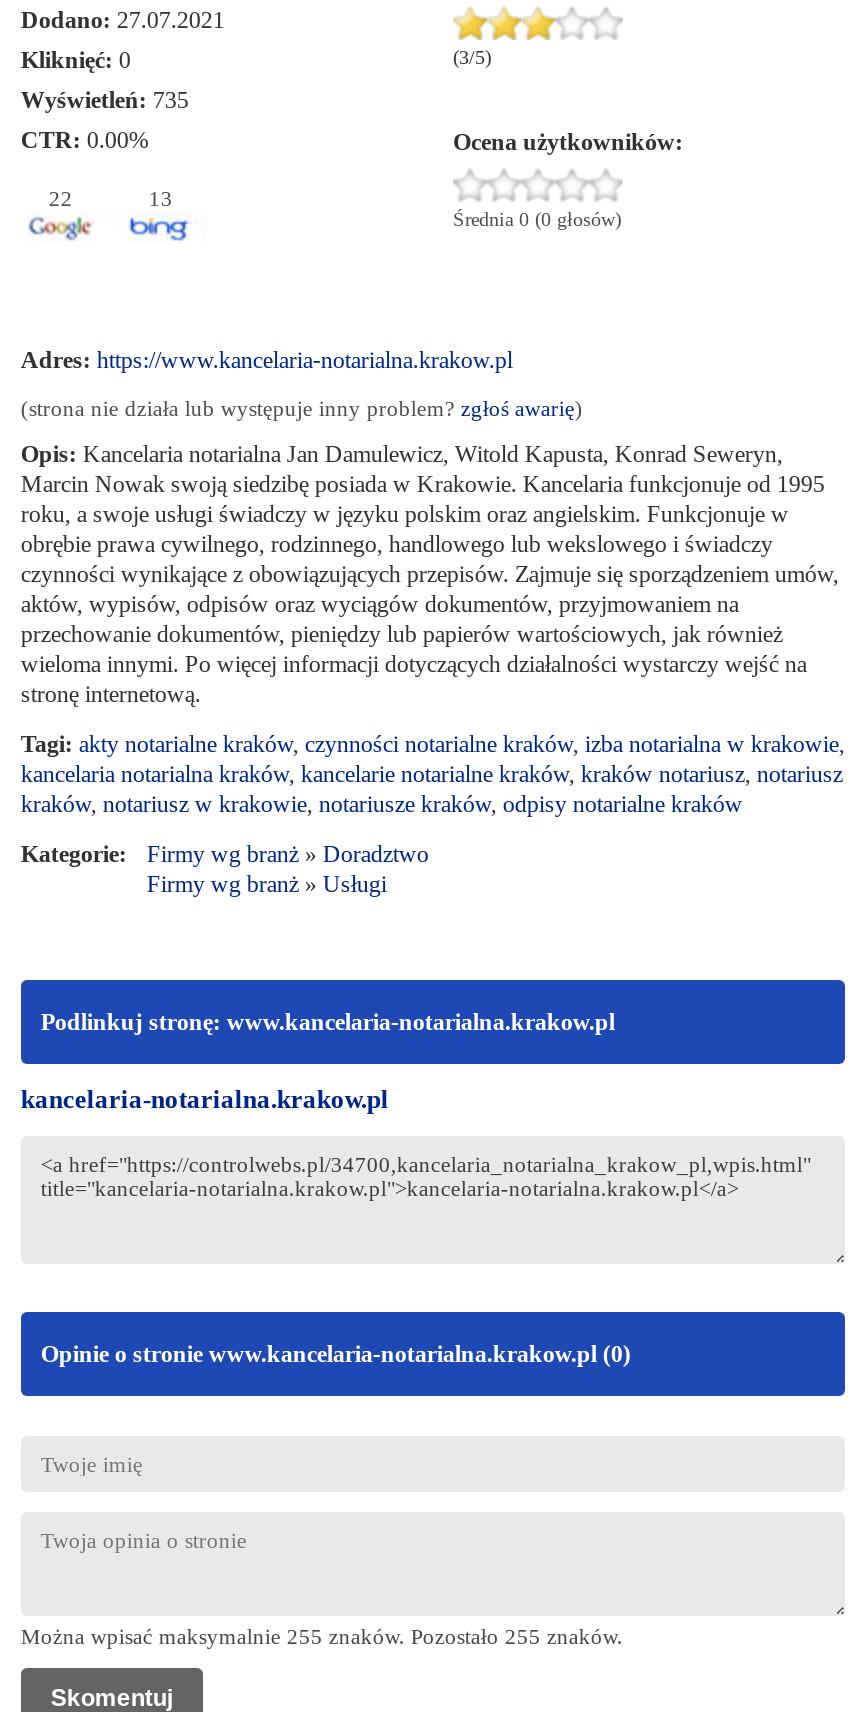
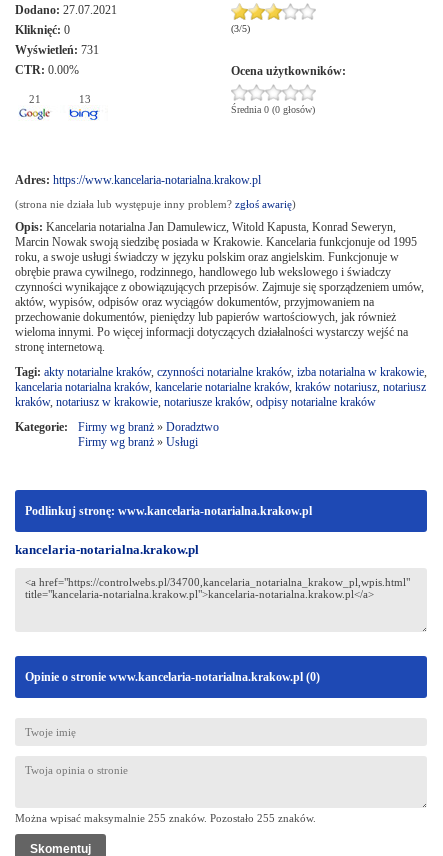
[21,86,189,114] Wyświetleń: 735 -> [15,43,99,57] Wyświetleń: 731
[49,186,73,210] 22 -> [29,93,41,105] 21

